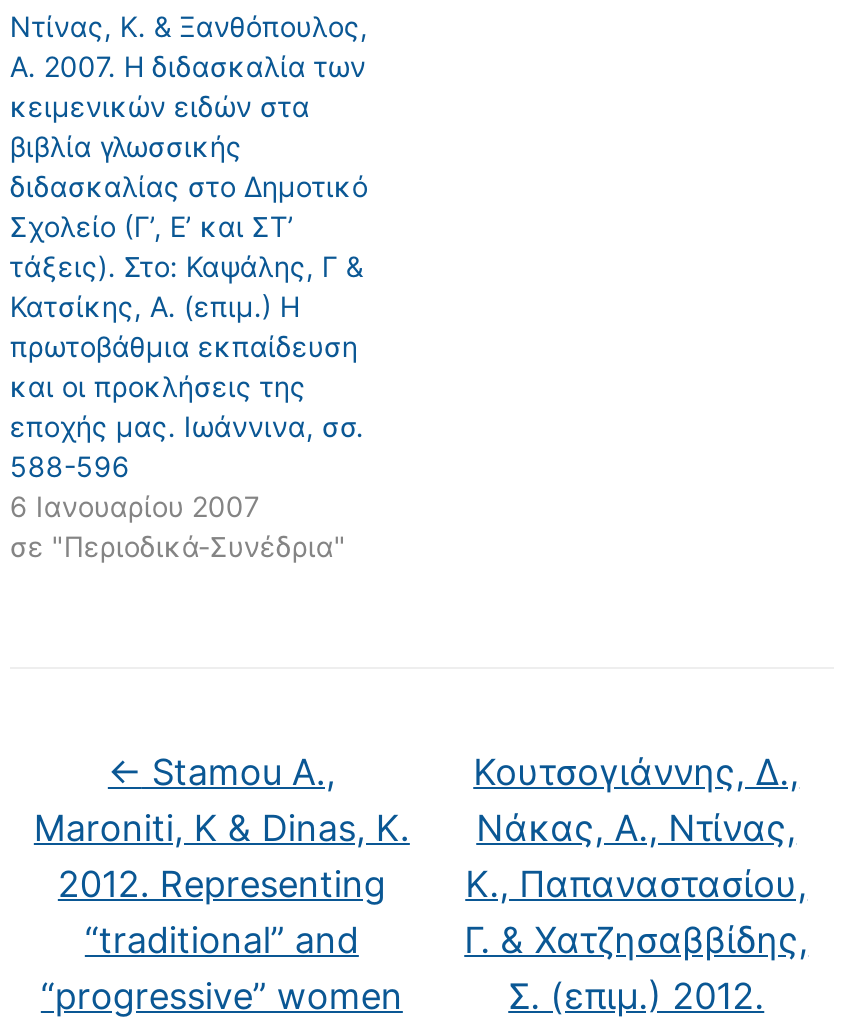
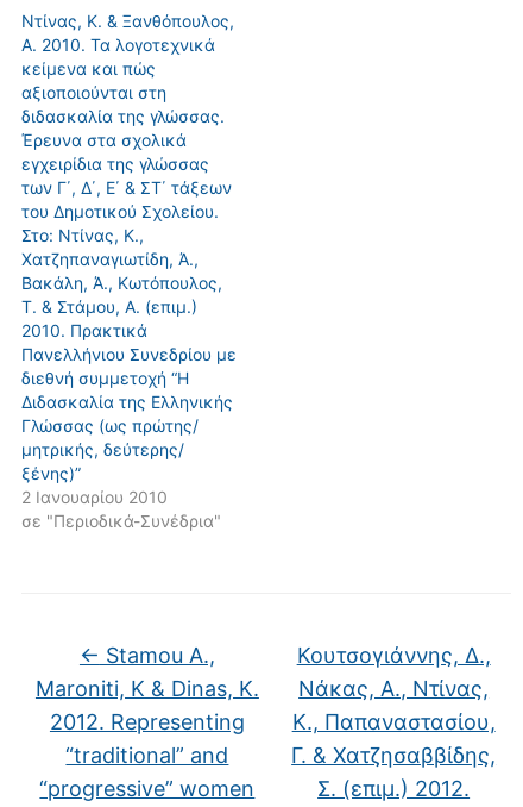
[10,49,368,523] Α. 2007. Η διδασκαλία των | κειμενικών ειδών στα | βιβλία γλωσσικής | διδασκαλίας στο Δημοτικό | Σχολείο (Γ’, Ε’ και ΣΤ’ | τάξεις). Στο: Καψάλης, Γ & | Κατσίκης, Α. (επιμ.) Η | πρωτοβάθμια εκπαίδευση | και οι προκλήσεις της | εποχής μας. Ιωάννινα, σσ. | 588-596 | 6 Ιανουαρίου 2007 -> [21,34,236,507] Α. 2010. Τα λογοτεχνικά | κείμενα και πώς | αξιοποιούνται στη | διδασκαλία της γλώσσας. | Έρευνα στα σχολικά | εγχειρίδια της γλώσσας | των Γ΄, Δ΄, Ε΄ & ΣΤ΄ τάξεων | του Δημοτικού Σχολείου. | Στο: Ντίνας, Κ., | Χατζηπαναγιωτίδη, Ά., | Βακάλη, Ά., Κωτόπουλος, | Τ. & Στάμου, Α. (επιμ.) | 2010. Πρακτικά | Πανελλήνιου Συνεδρίου με | διεθνή συμμετοχή “Η | Διδασκαλία της Ελληνικής | Γλώσσας (ως πρώτης/ | μητρικής, δεύτερης/ | ξένης)” | 2 Ιανουαρίου 2010

